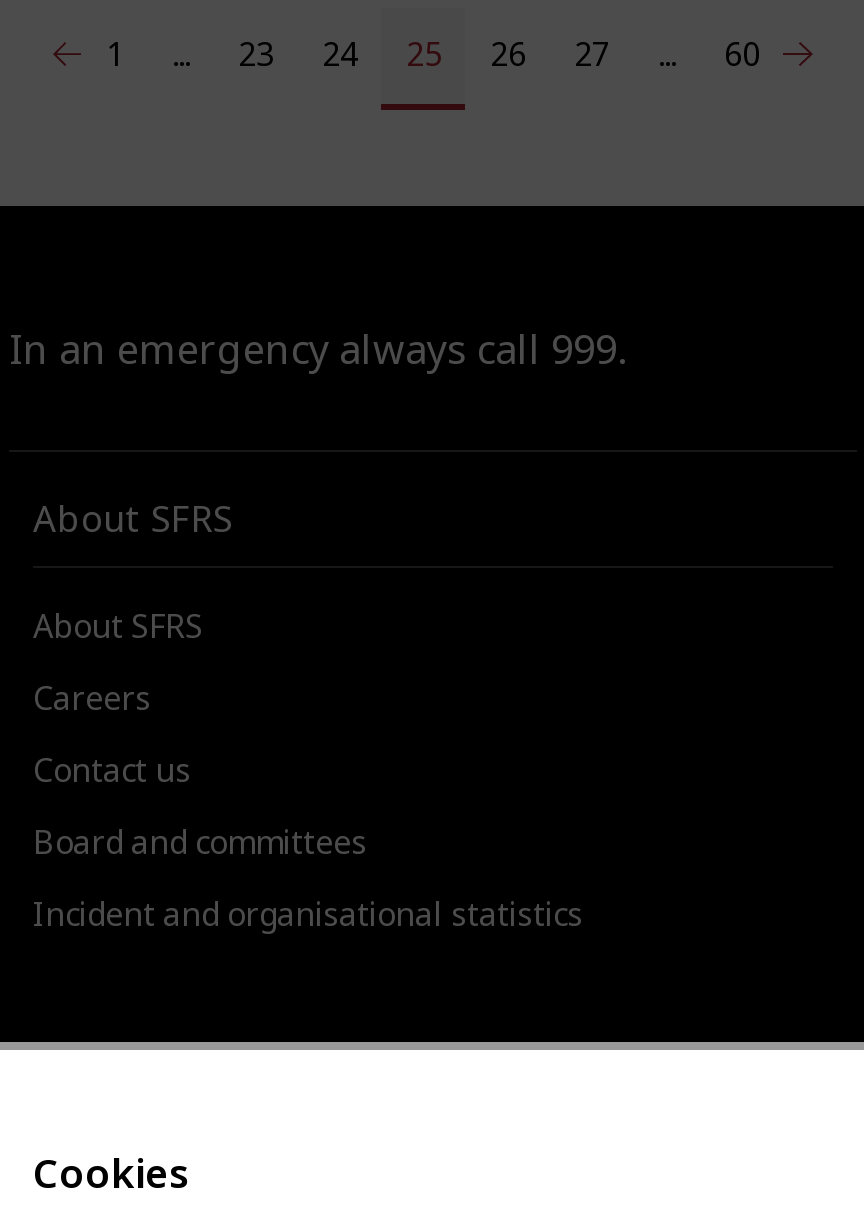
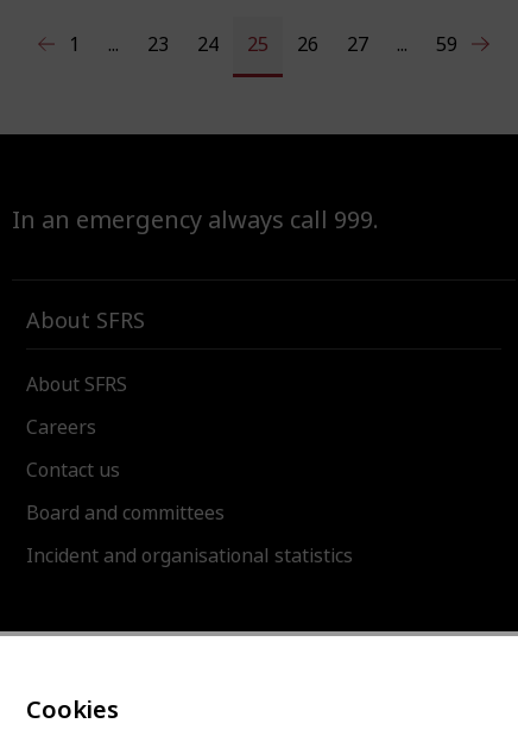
[724,33,760,79] 60 -> [437,31,458,59] 59

